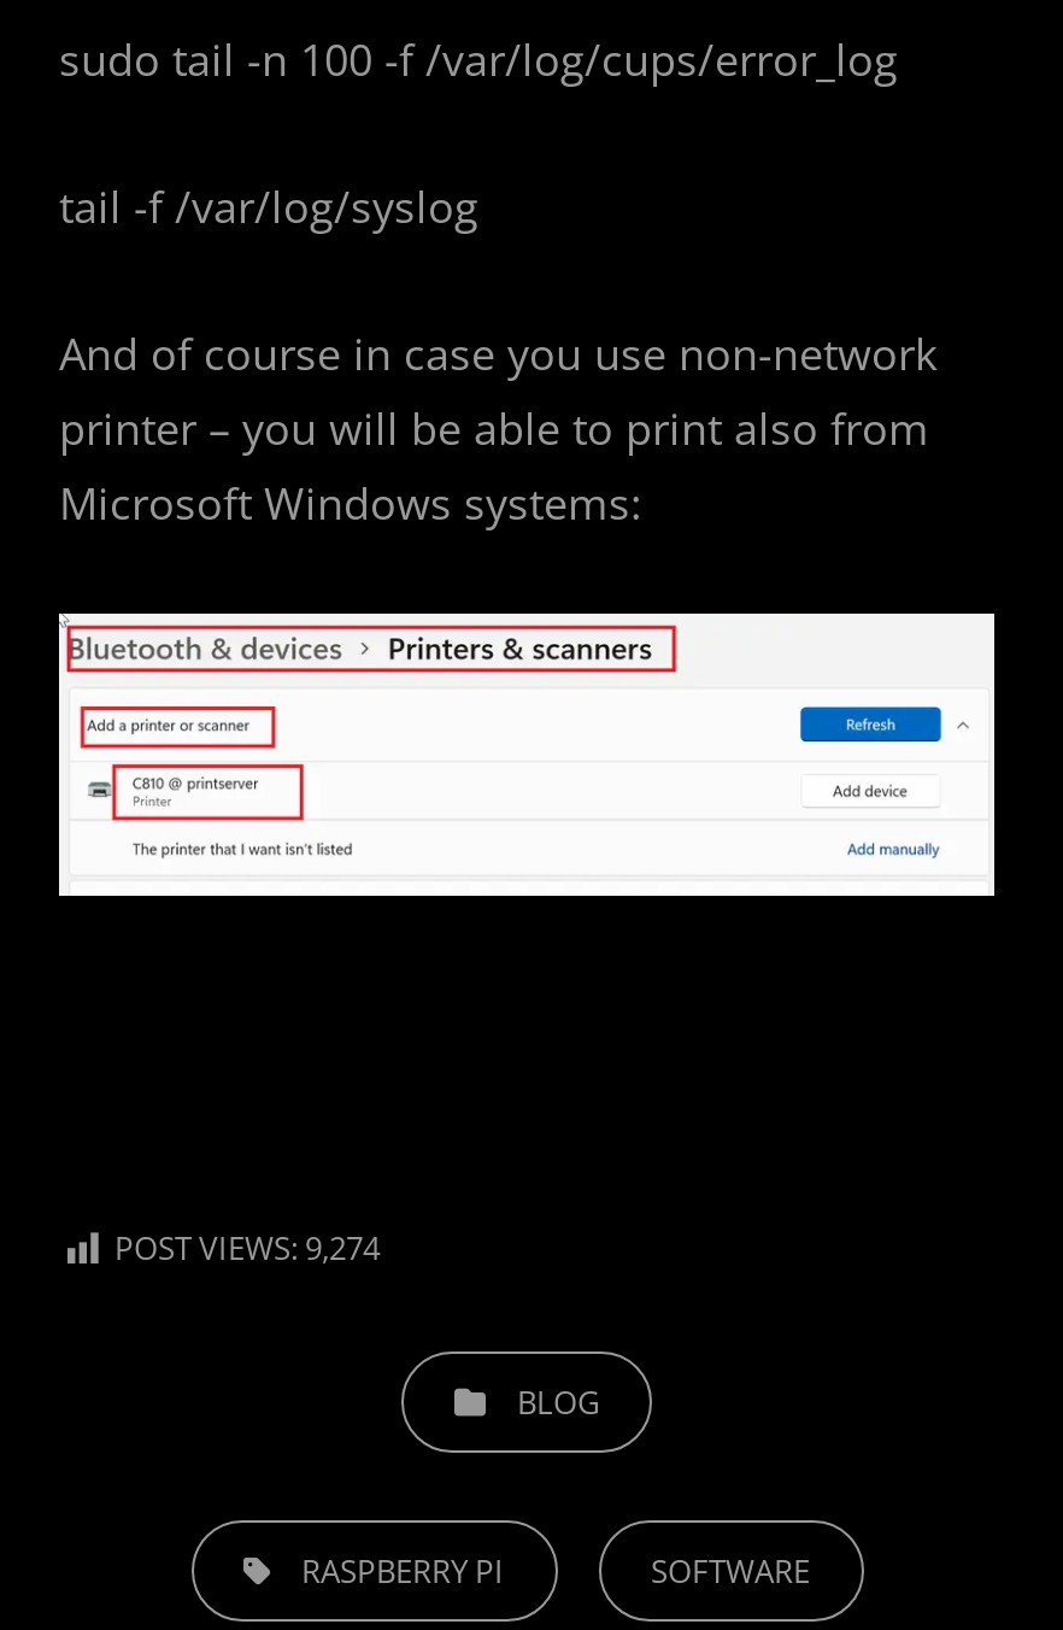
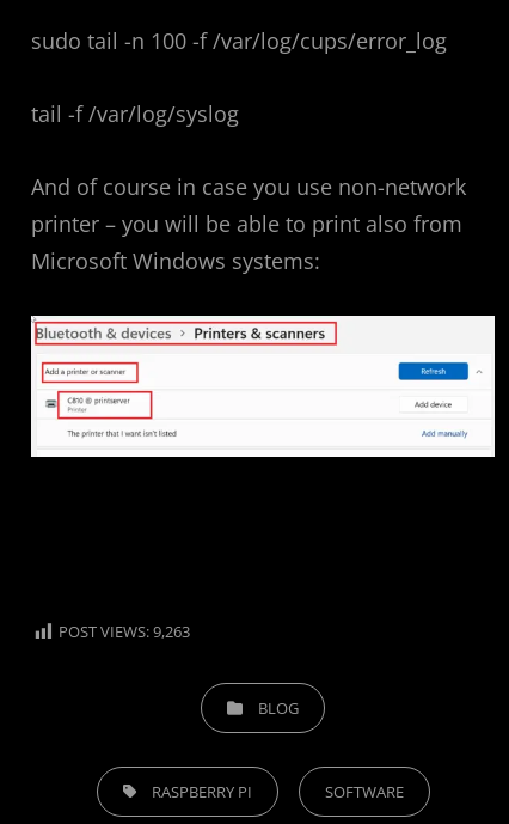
[114,1228,380,1271] POST VIEWS: 9,274 -> [59,621,190,642] POST VIEWS: 9,263

